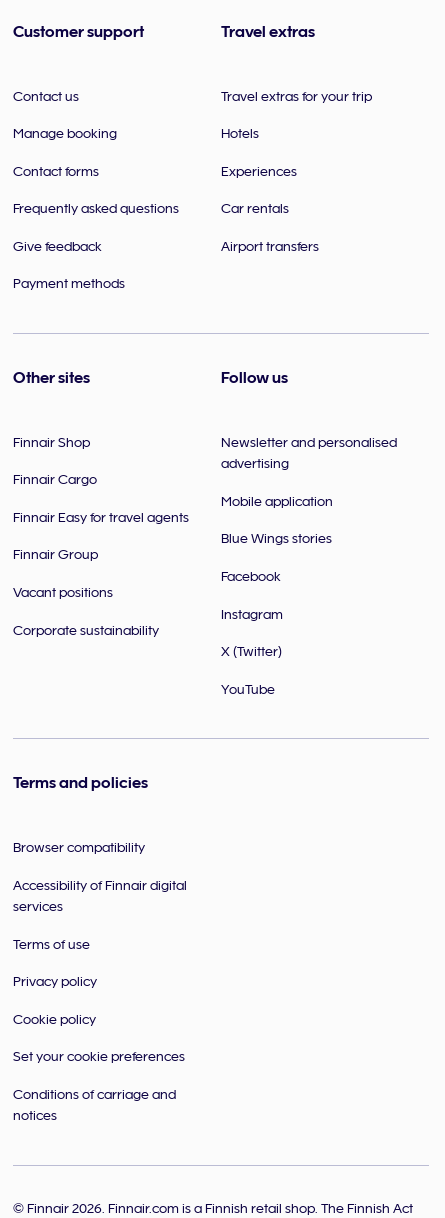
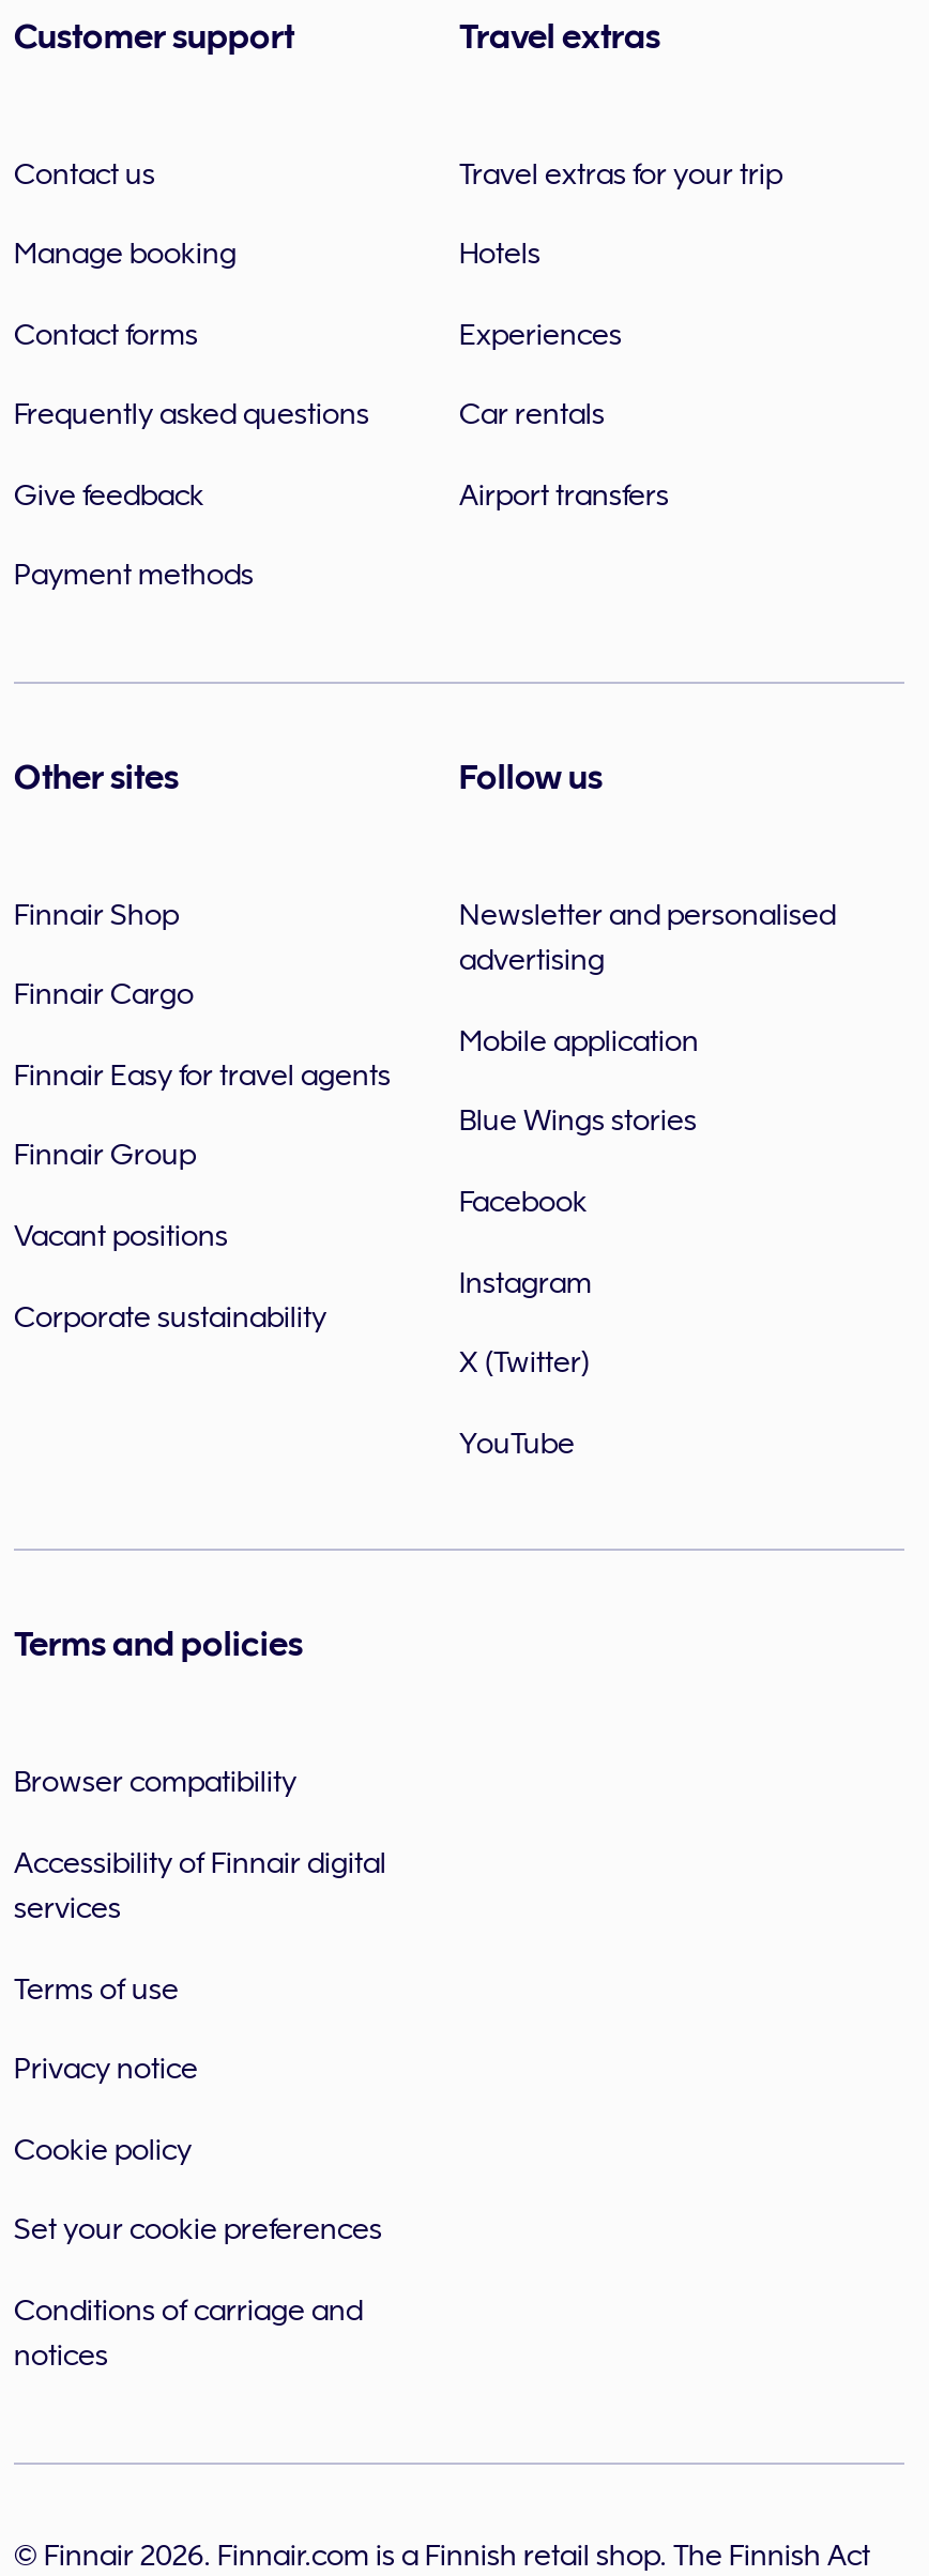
[13,973,97,989] Privacy policy -> [14,2051,198,2085] Privacy notice

